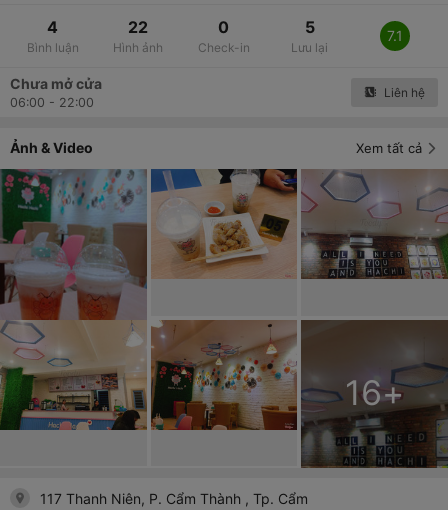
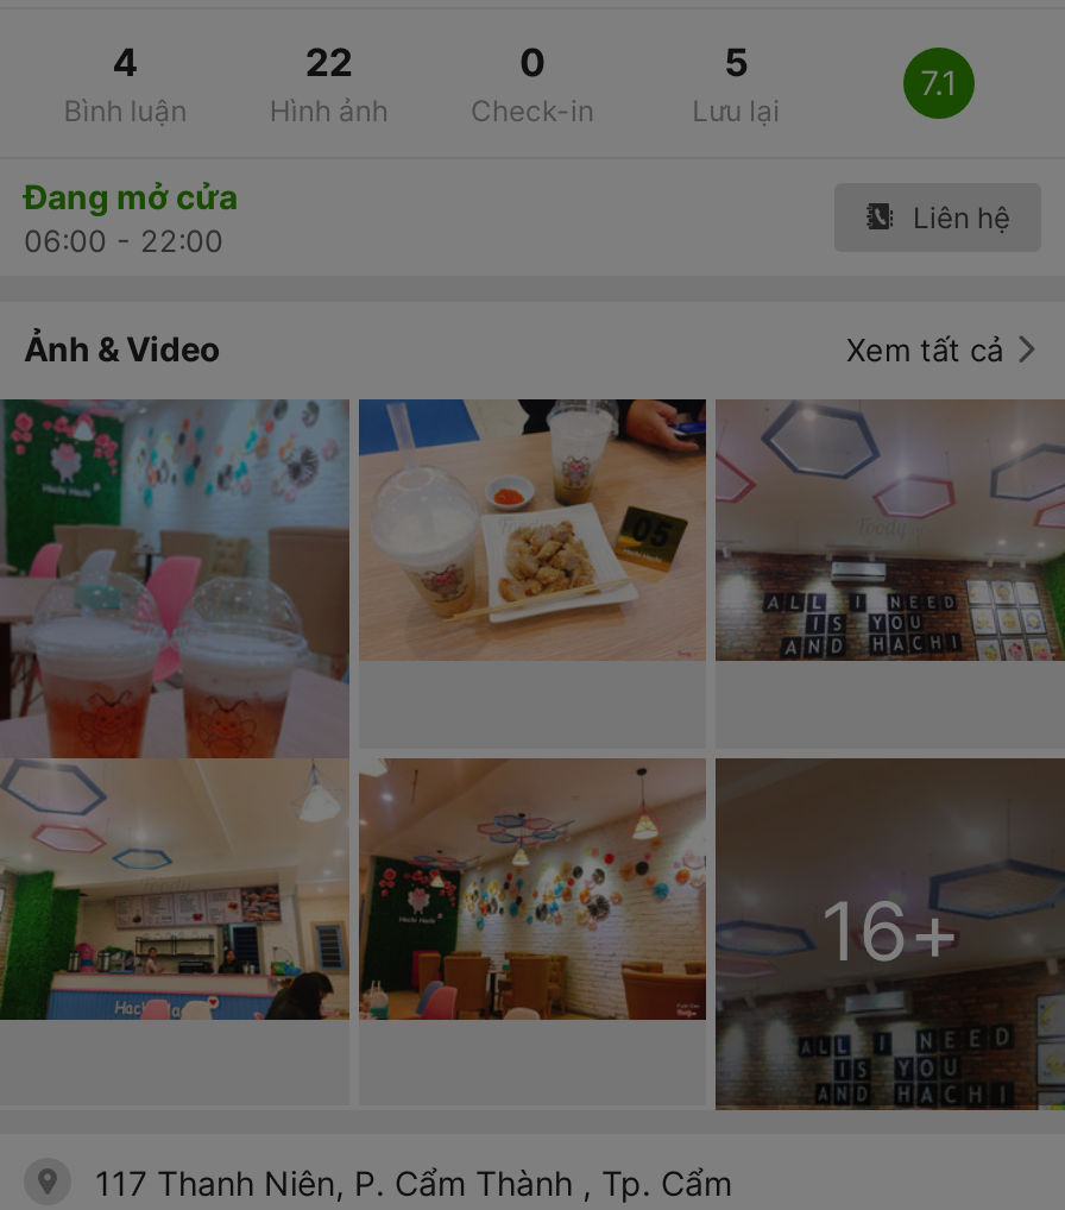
[10,75,102,92] Chưa mở cửa -> [24,176,238,216] Đang mở cửa

